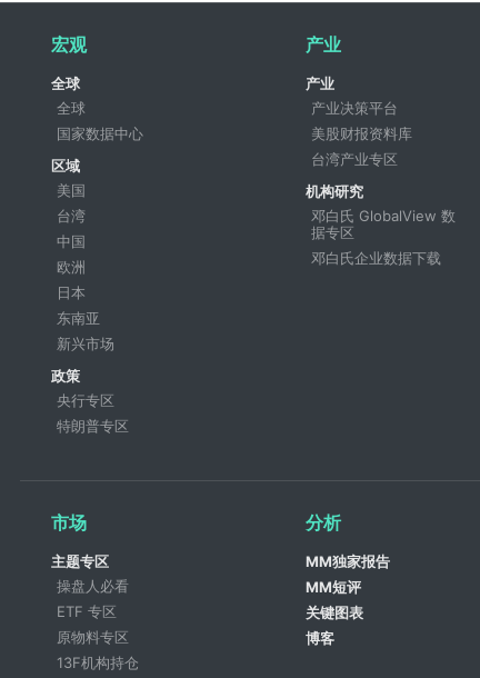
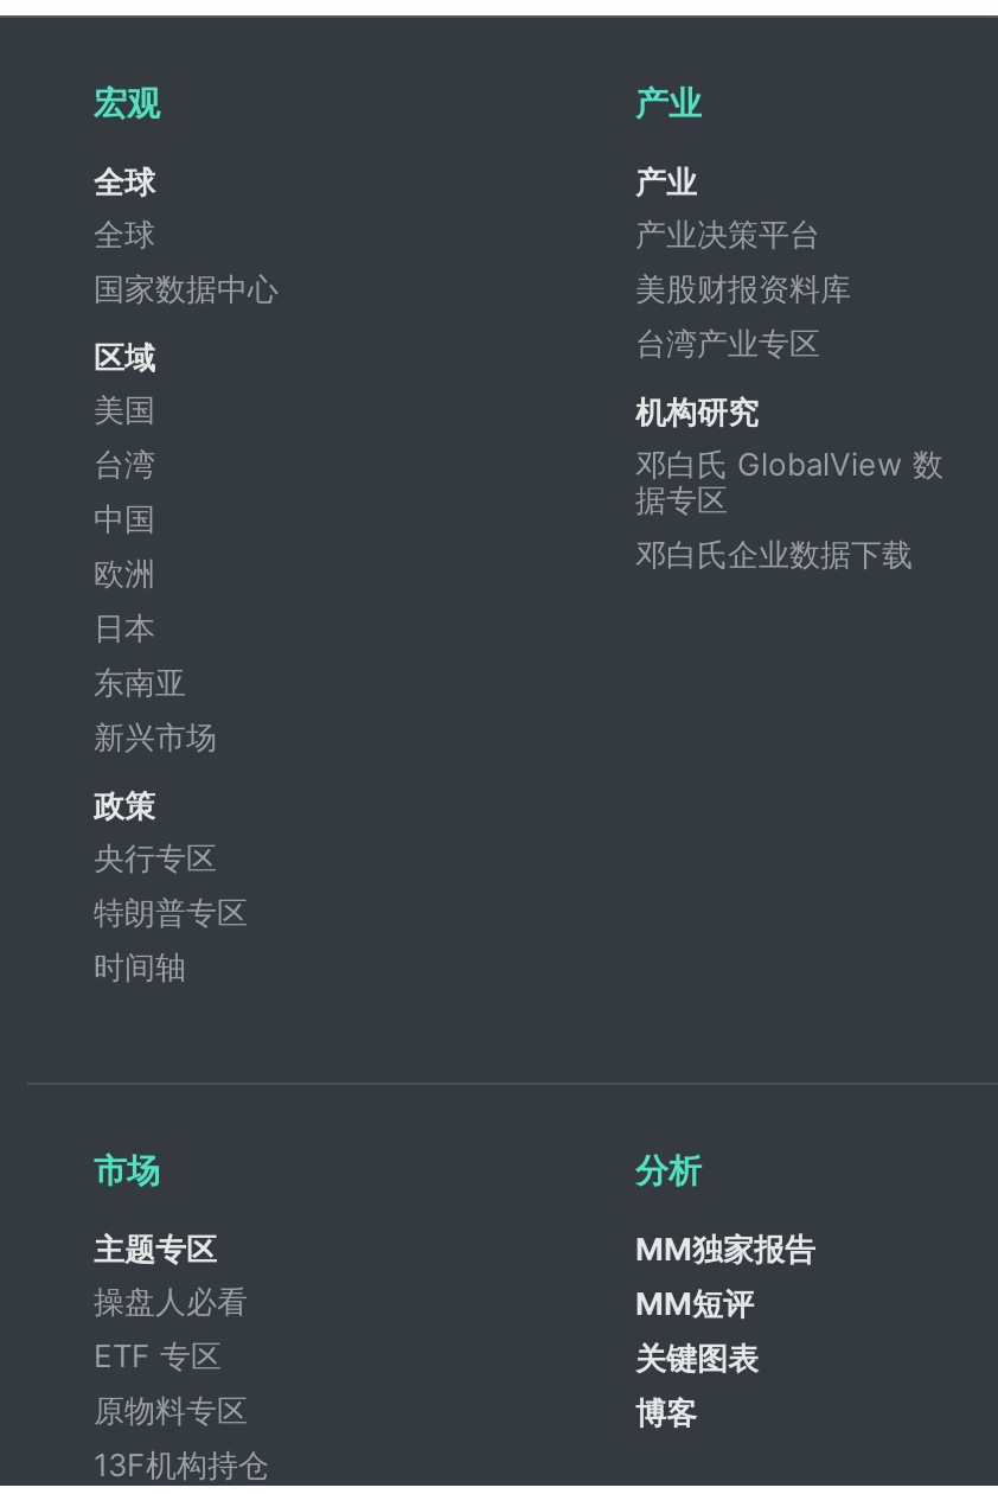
none -> [94,947,186,985] 时间轴

